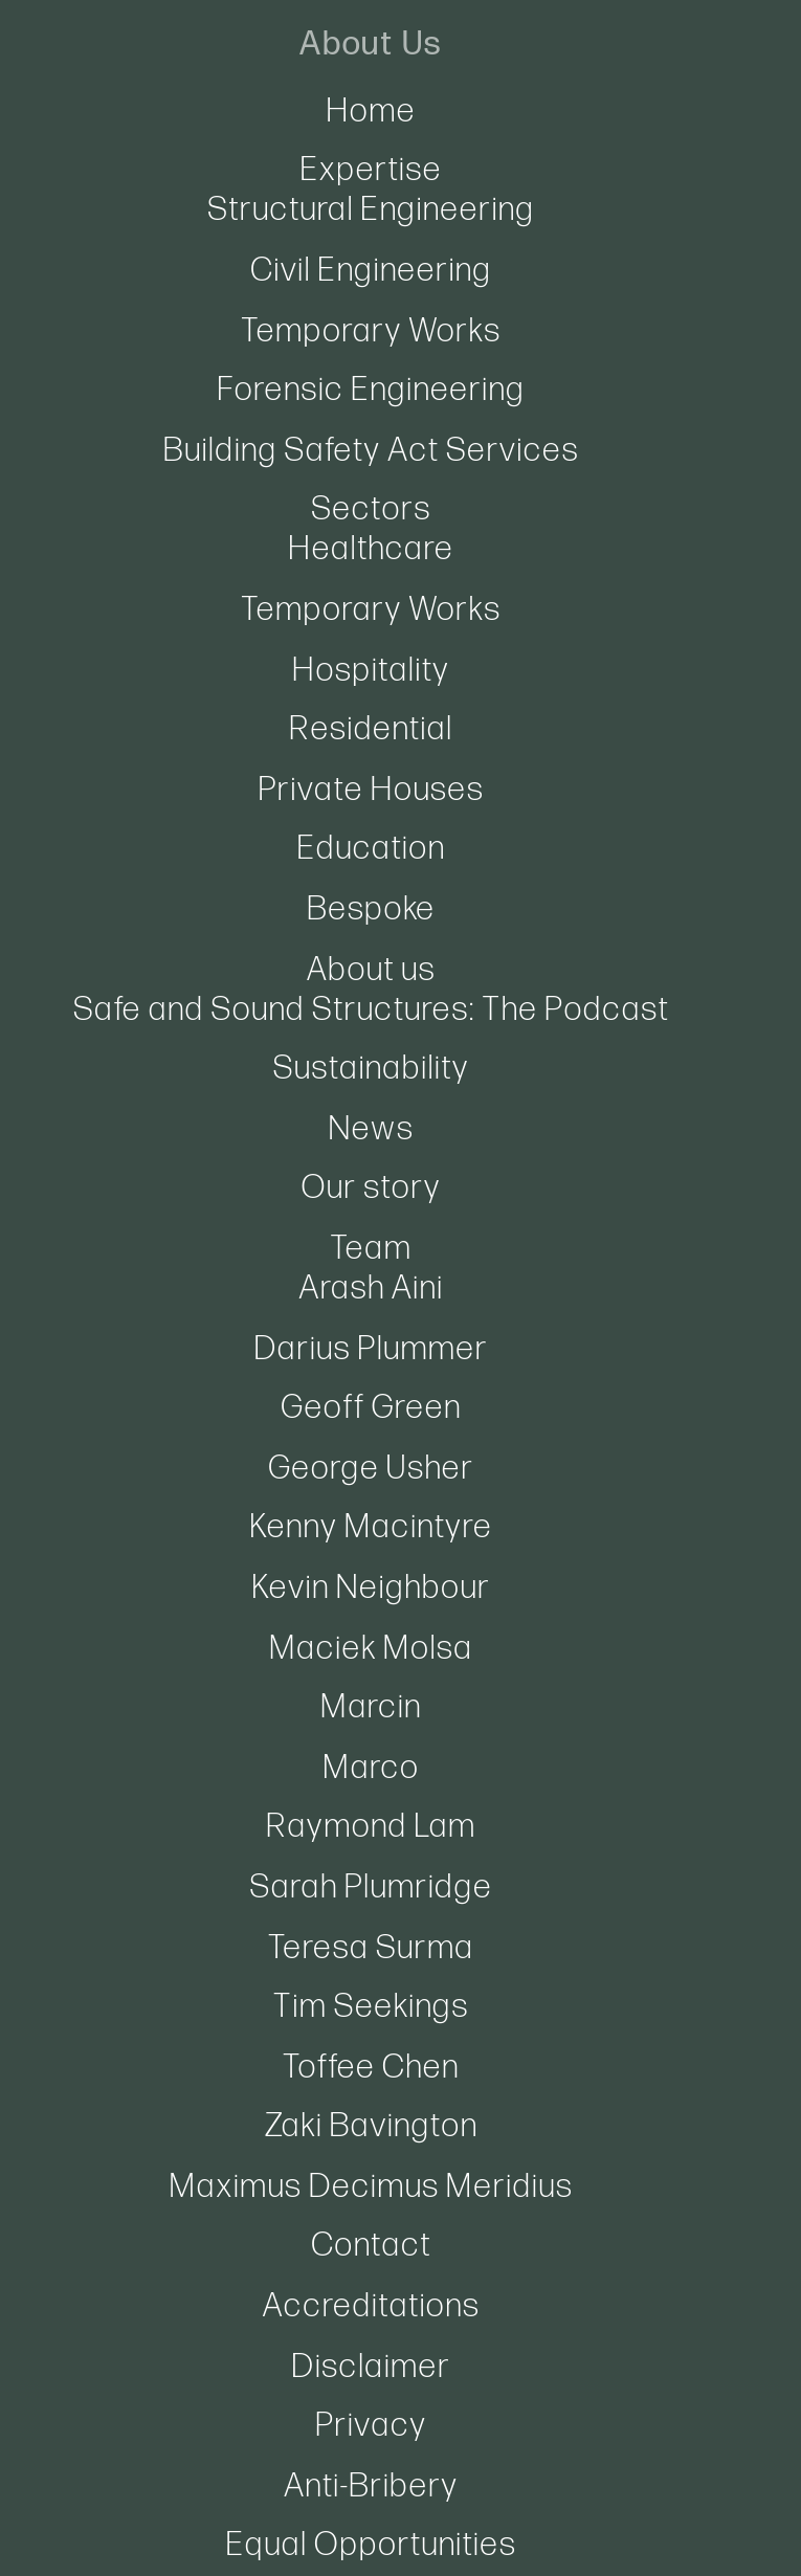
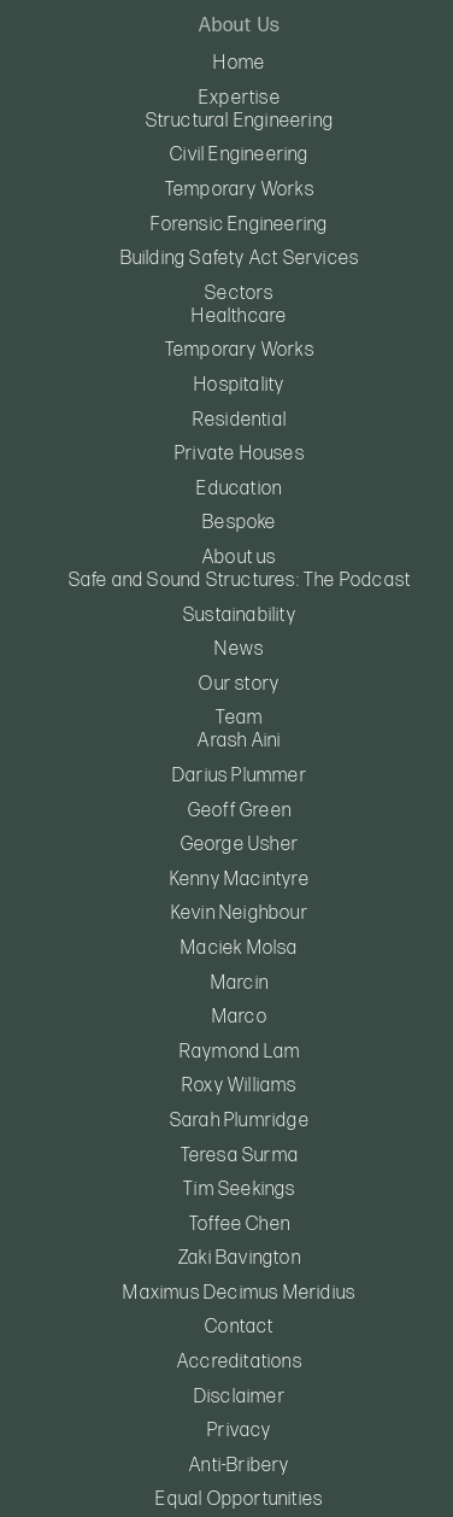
none -> [182,1075,297,1098] Roxy Williams

